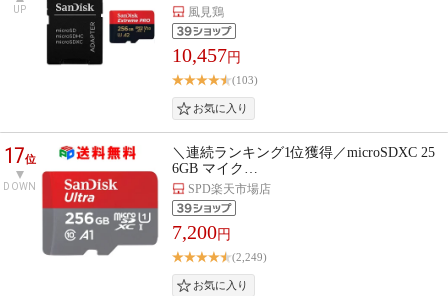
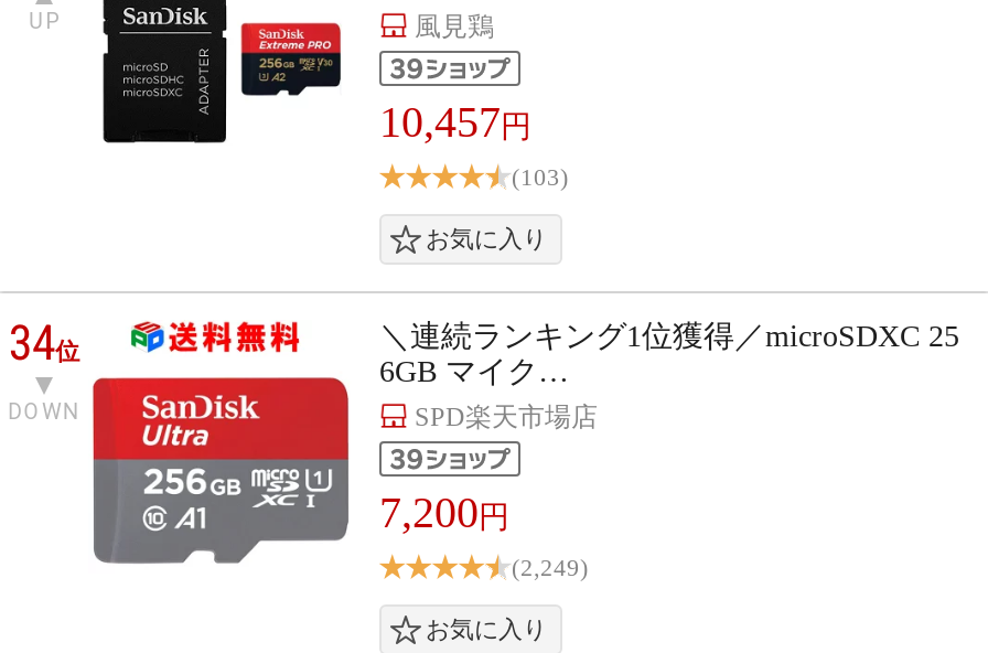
[4,143,36,168] 17位 -> [9,315,80,370] 34位

